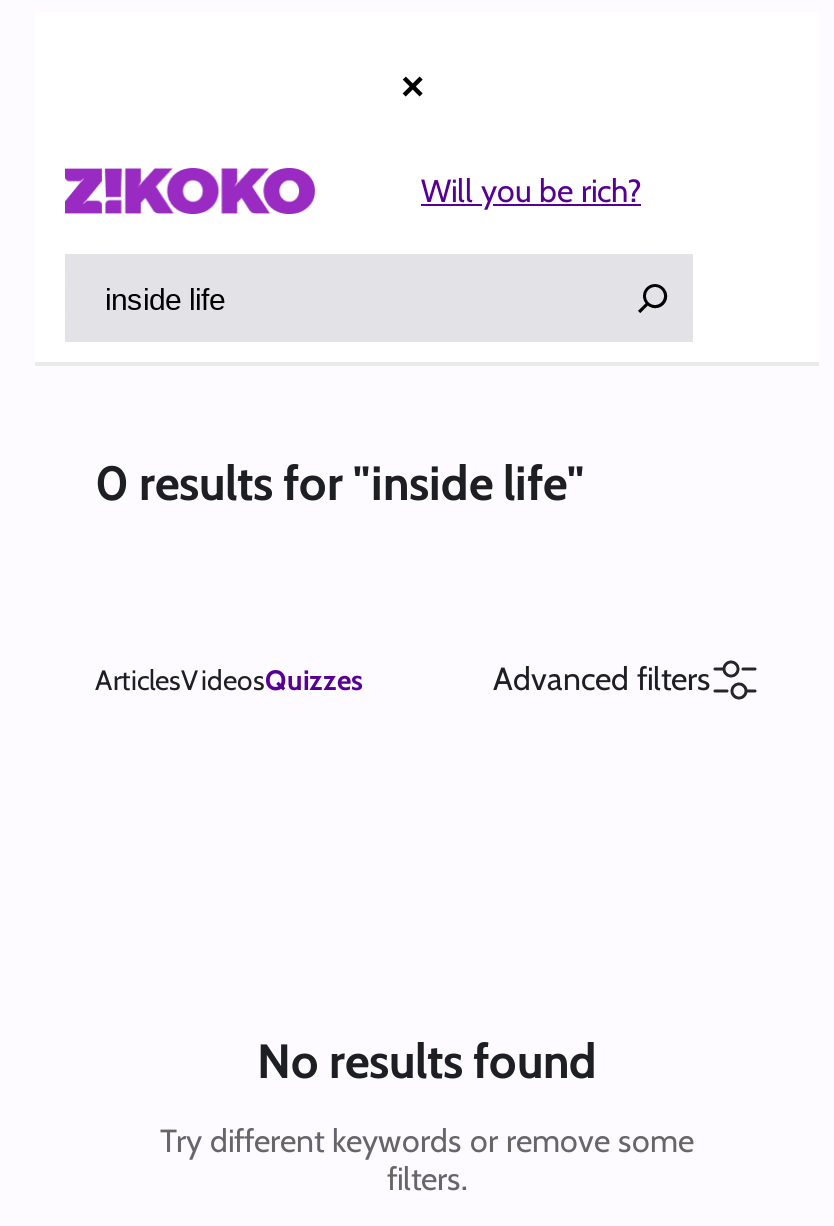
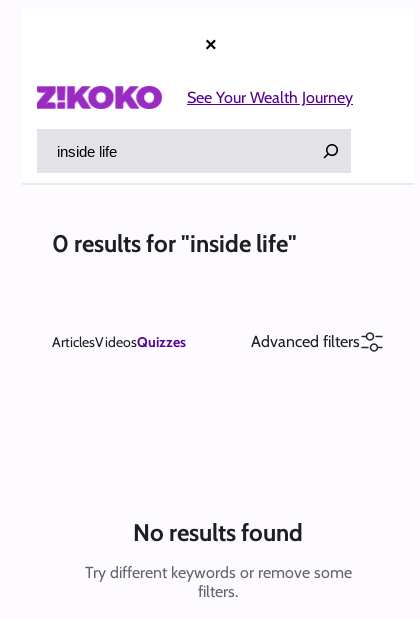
[421,172,641,210] Will you be rich? -> [187,88,353,107] See Your Wealth Journey

